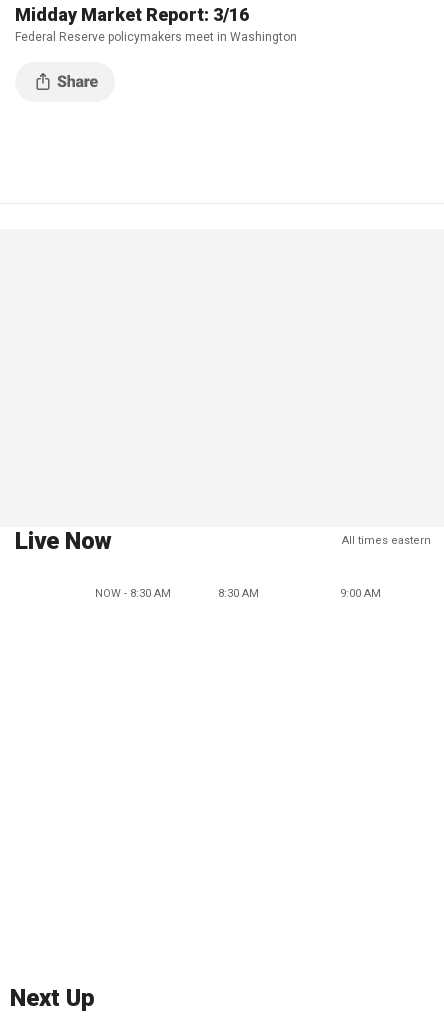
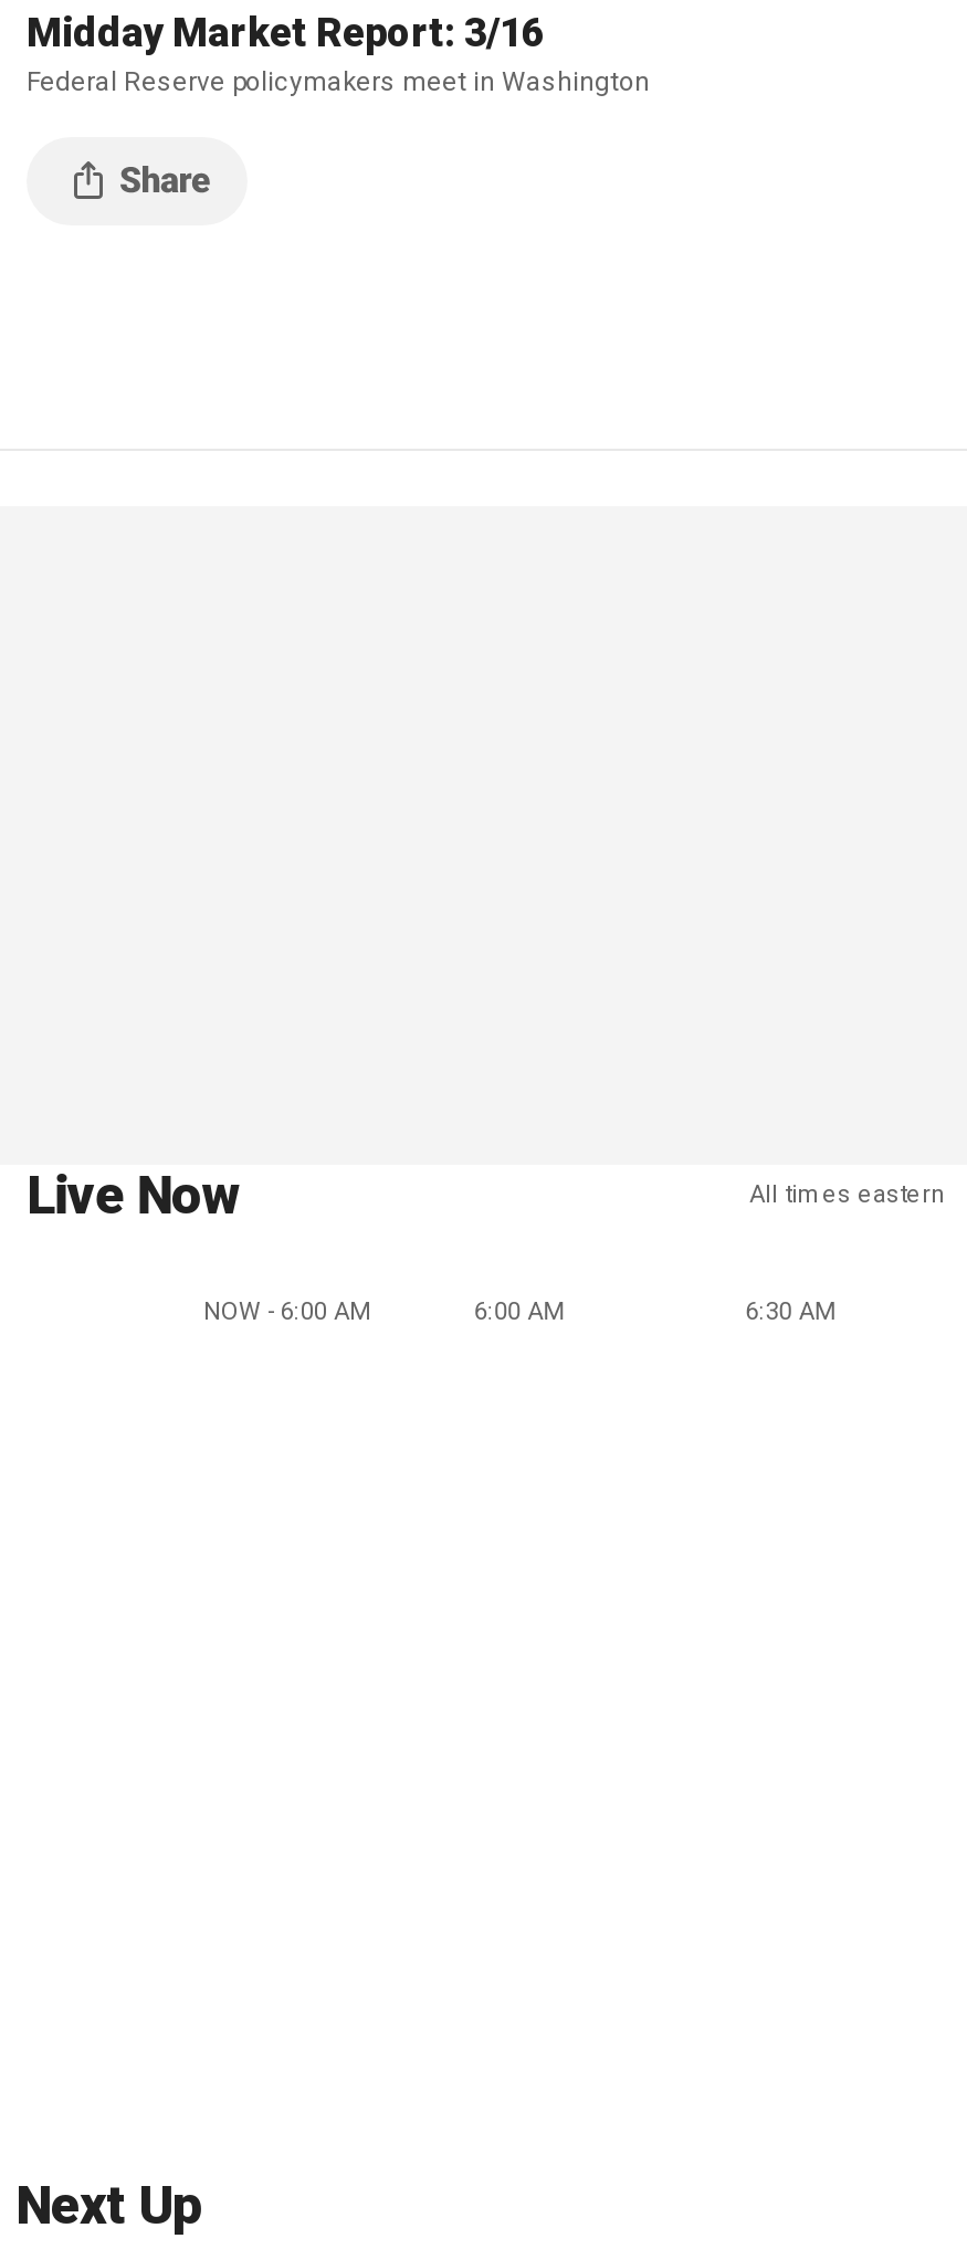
[95,587,171,600] NOW - 8:30 AM -> [203,1297,371,1326] NOW - 6:00 AM
[218,587,259,600] 8:30 AM -> [475,1297,565,1326] 6:00 AM
[340,587,381,600] 9:00 AM -> [746,1297,836,1326] 6:30 AM

